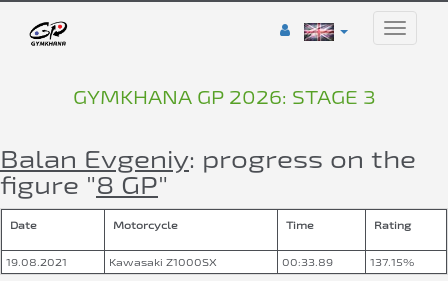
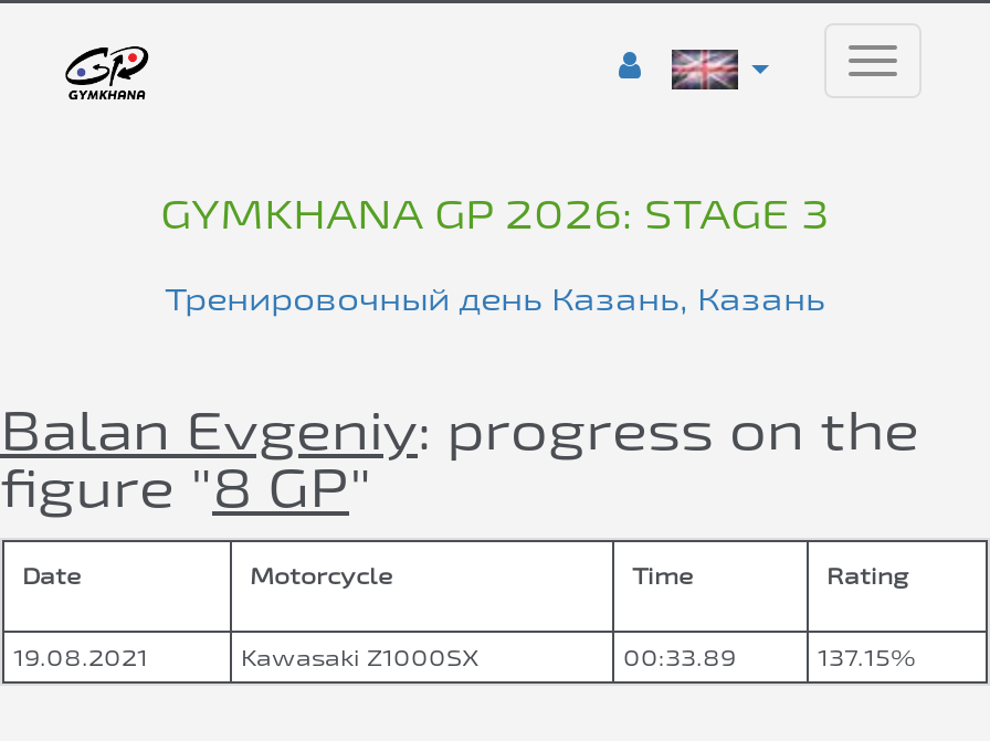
none -> [165,279,825,316] Тренировочный день Казань, Казань

